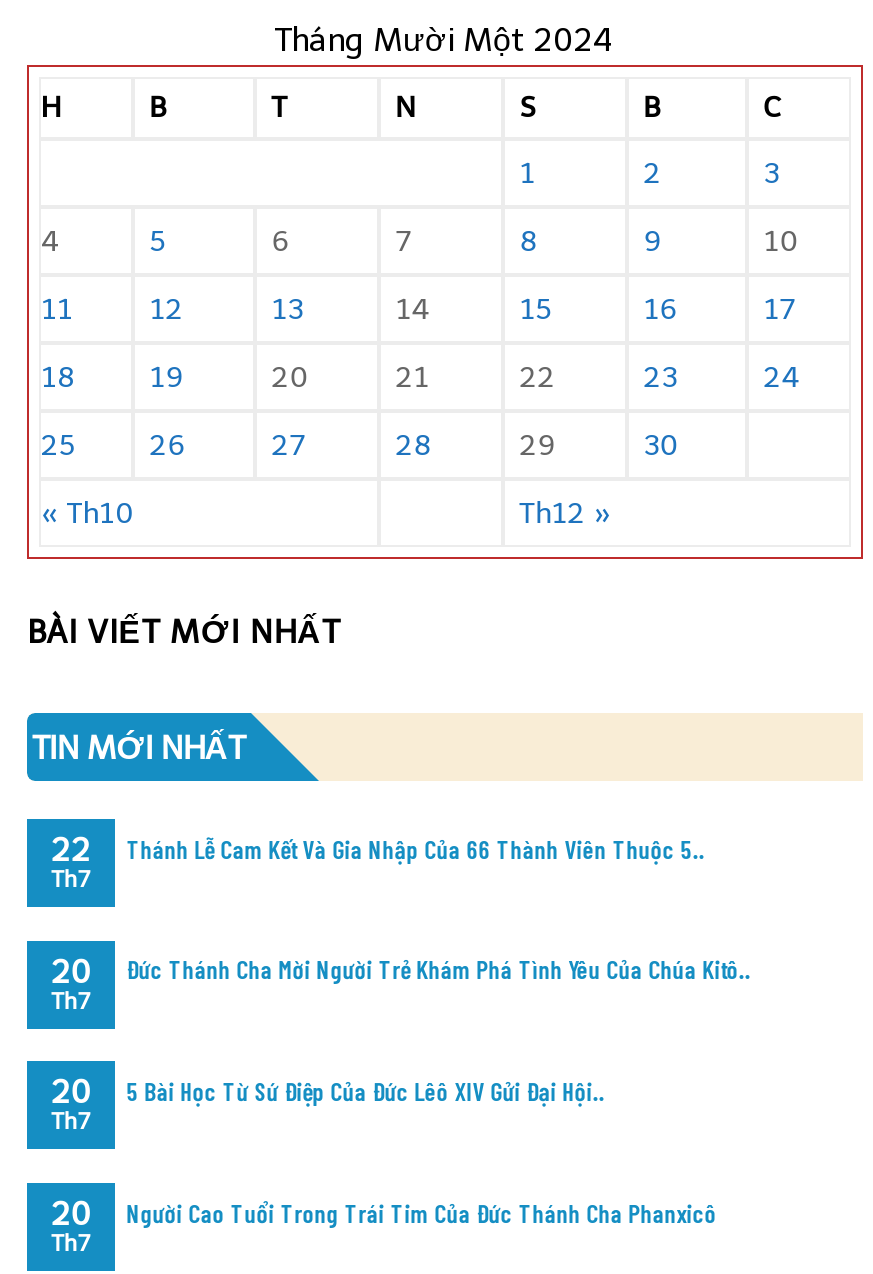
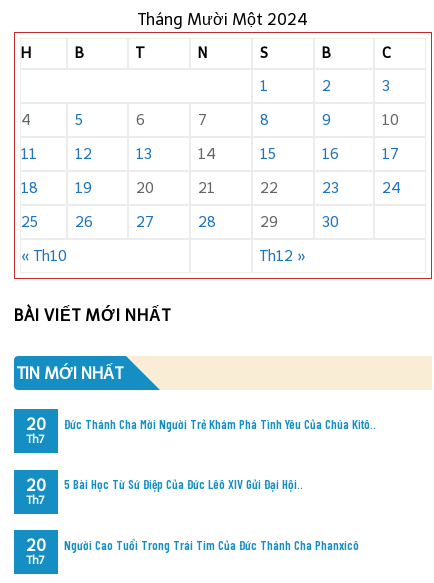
[51,830,705,892] Thánh Lễ Cam Kết Và Gia Nhập Của 66 Thành Viên Thuộc 5.. | 22 | Th7 -> none

